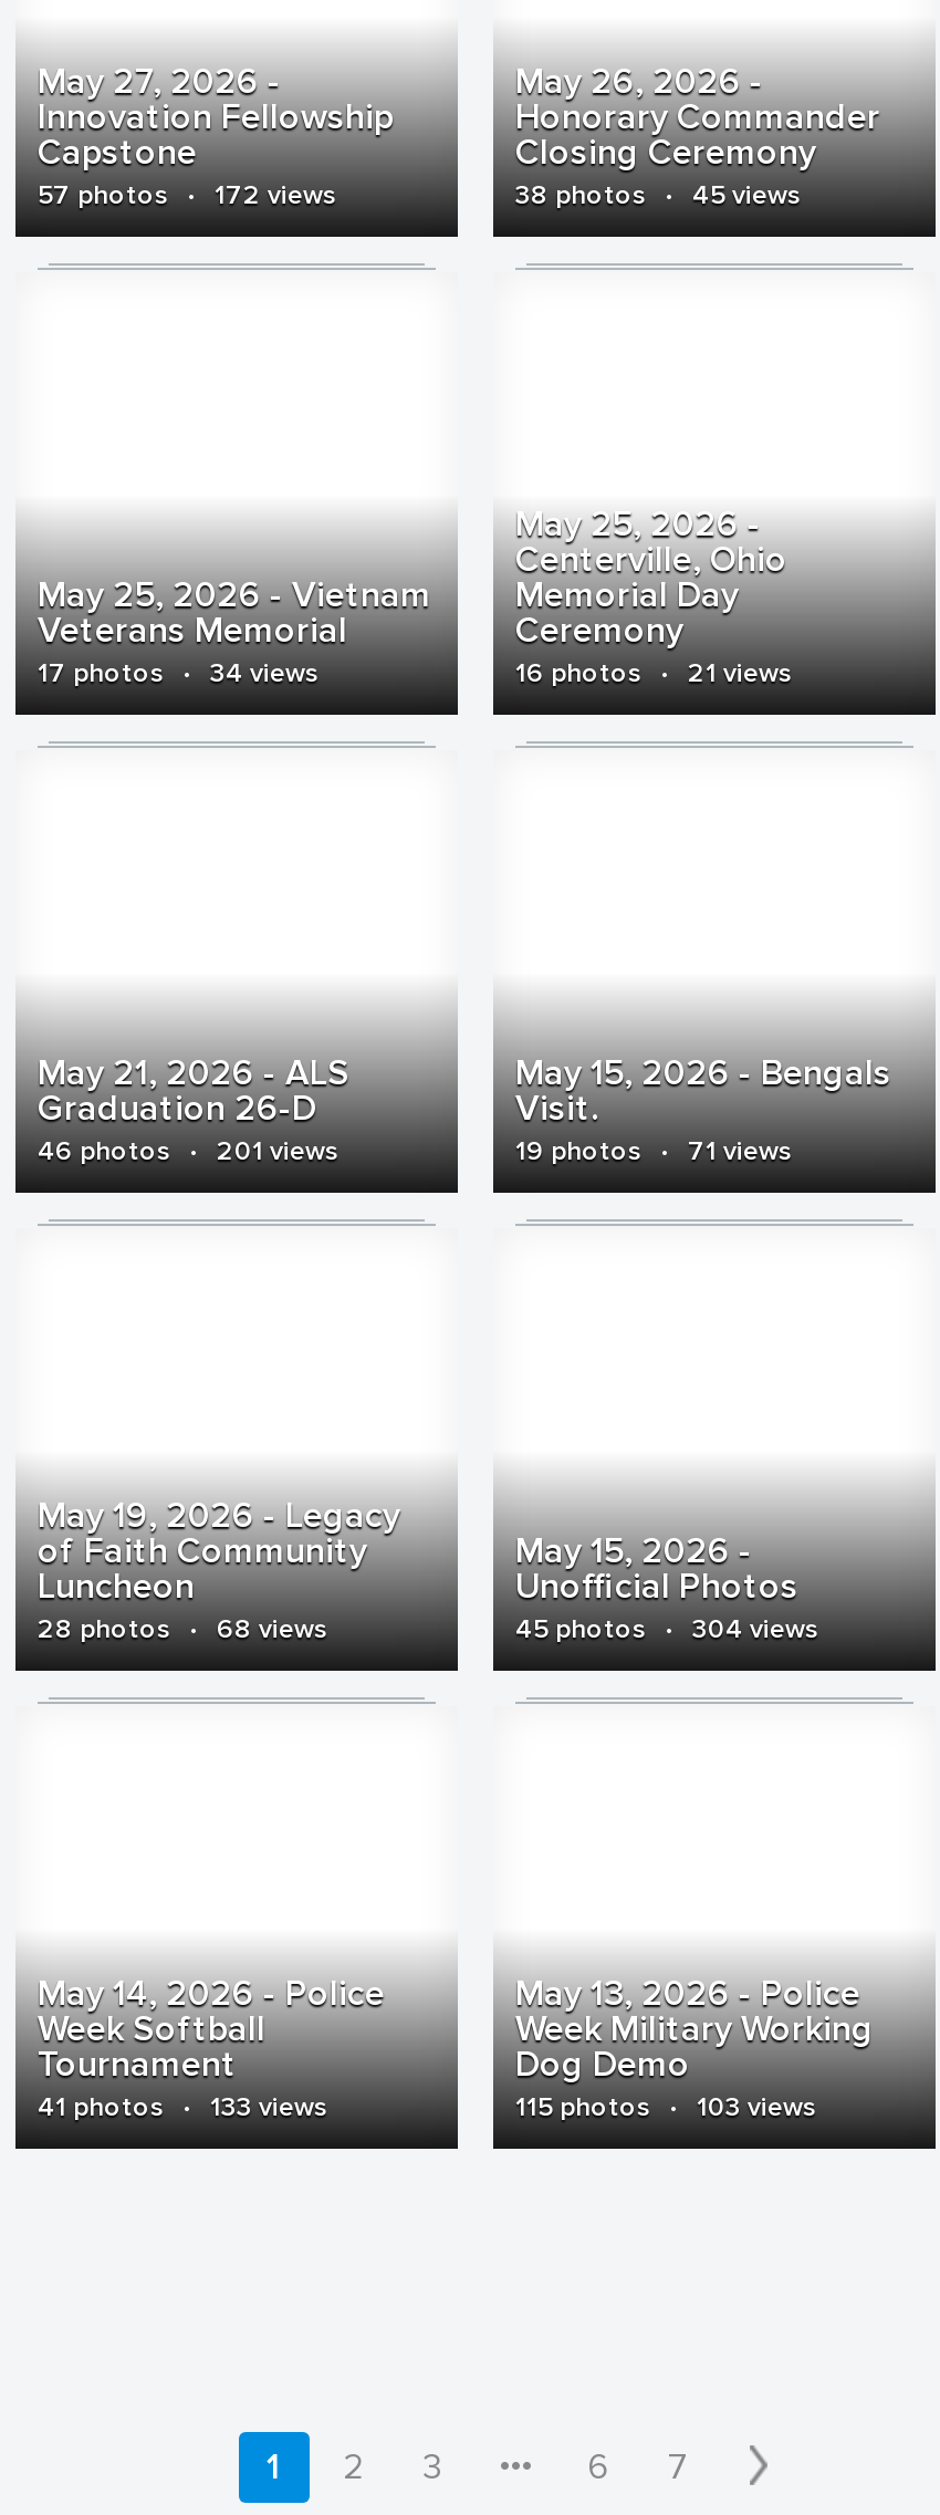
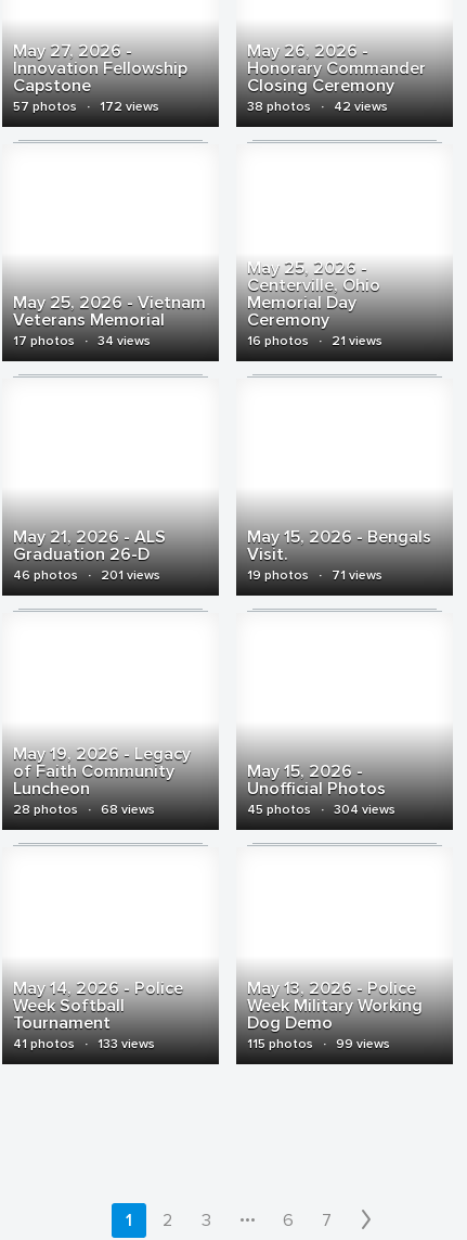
[515,179,801,212] 38 photos · 45 views -> [247,99,388,115] 38 photos · 42 views
[515,2091,816,2124] 115 photos · 103 views -> [247,1036,390,1052] 115 photos · 99 views

